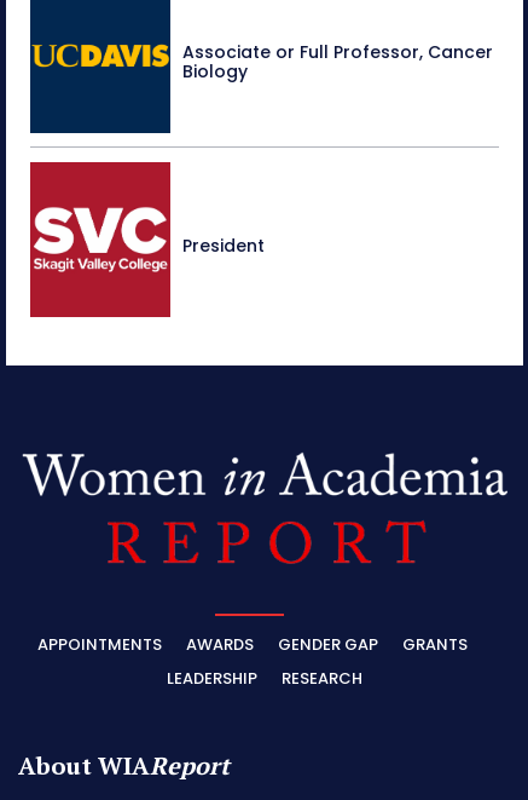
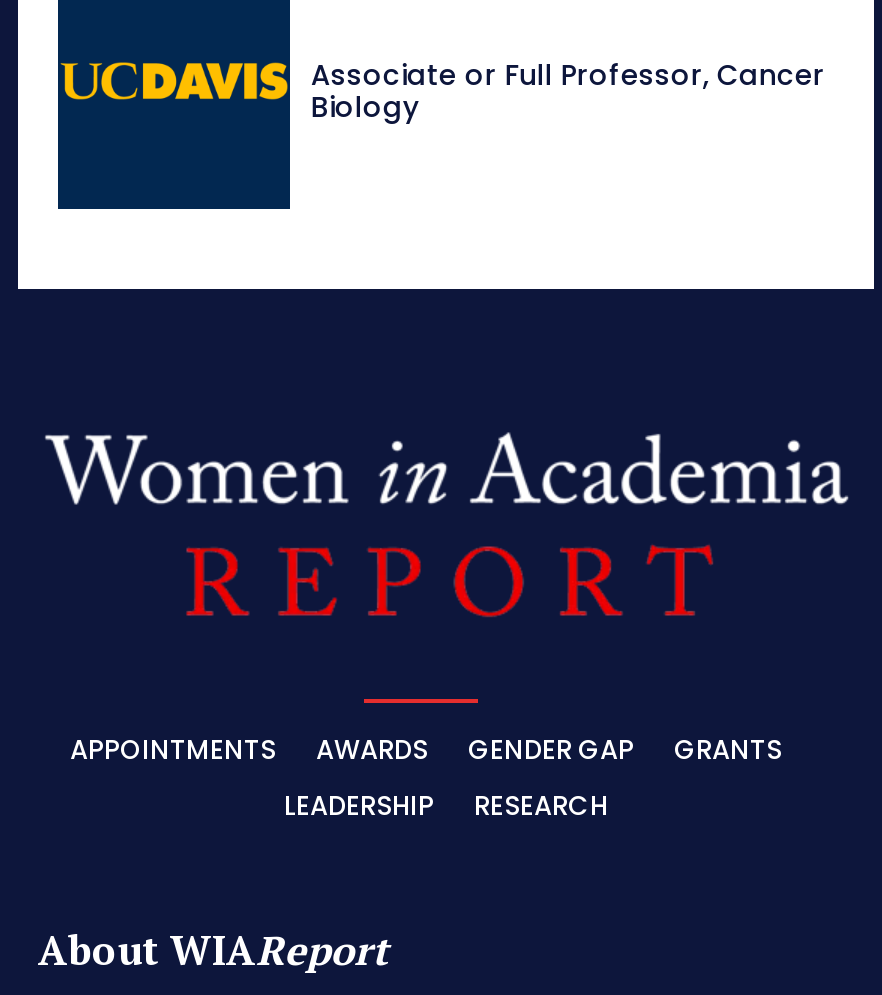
[29,161,265,318] [image] | President -> none

